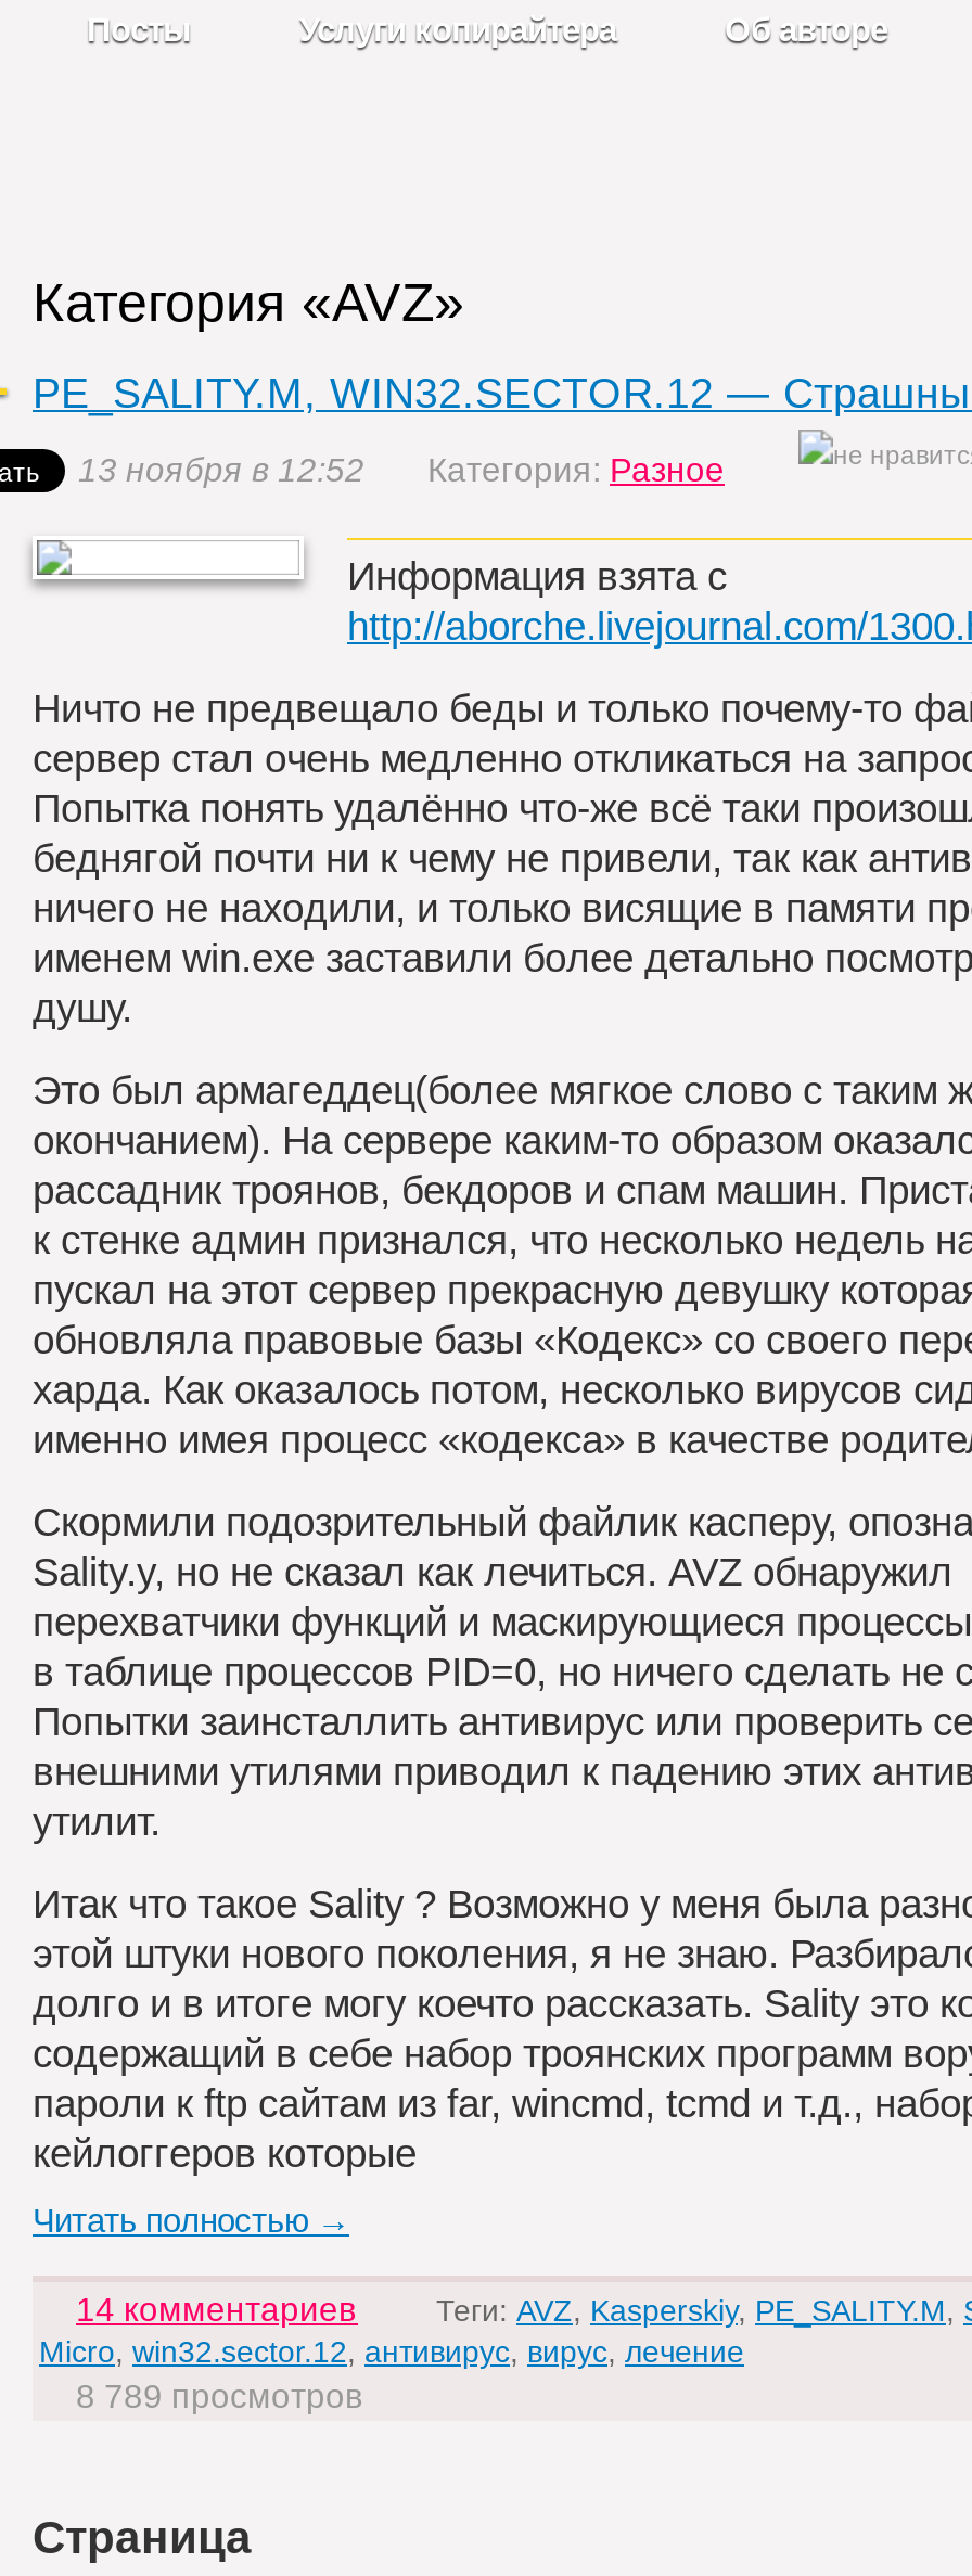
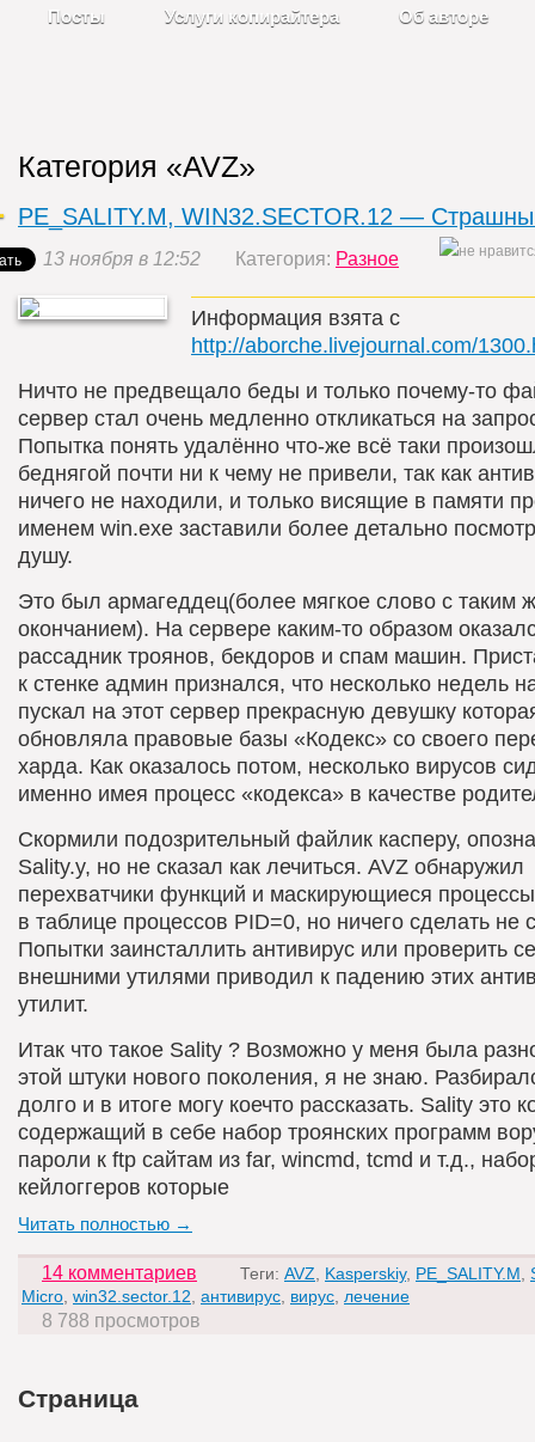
[76,2378,364,2414] 8 789 просмотров -> [42,1310,201,1331] 8 788 просмотров

